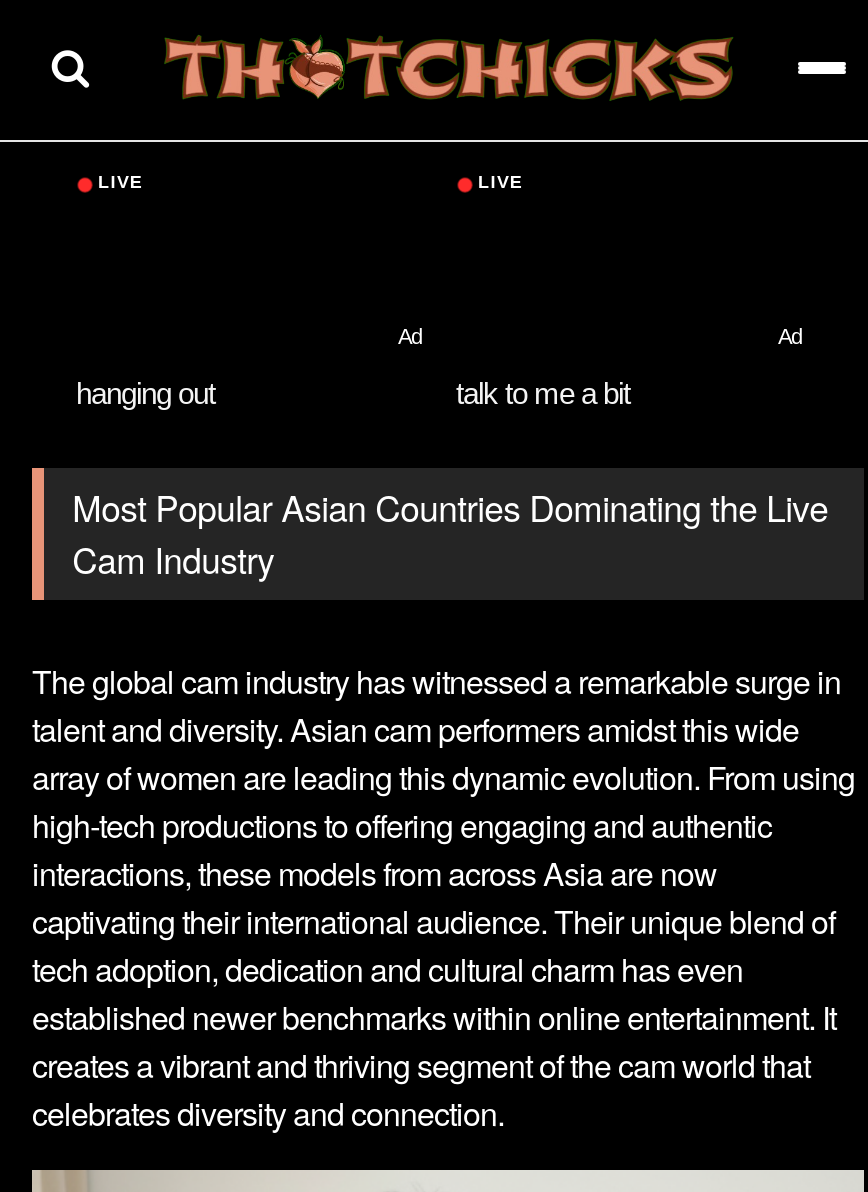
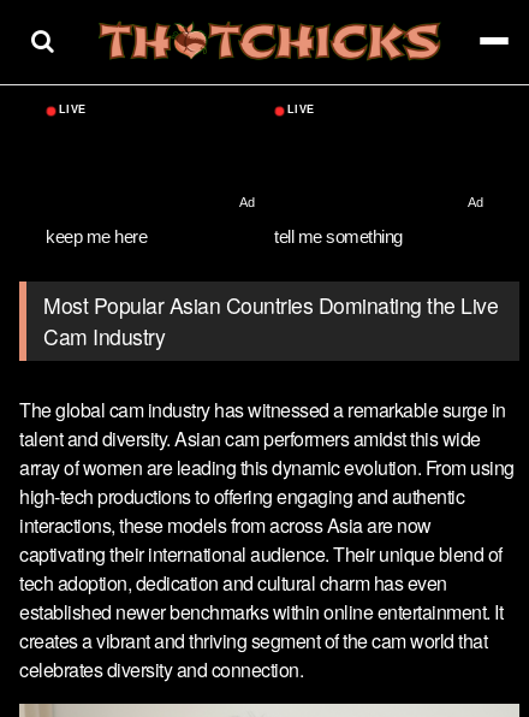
[76,375,630,409] hanging out | talk to me a bit -> [46,226,402,246] keep me here | tell me something

